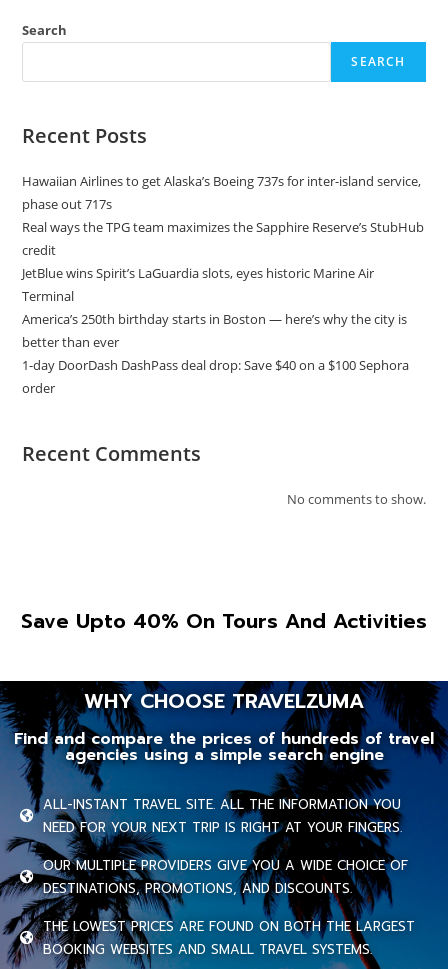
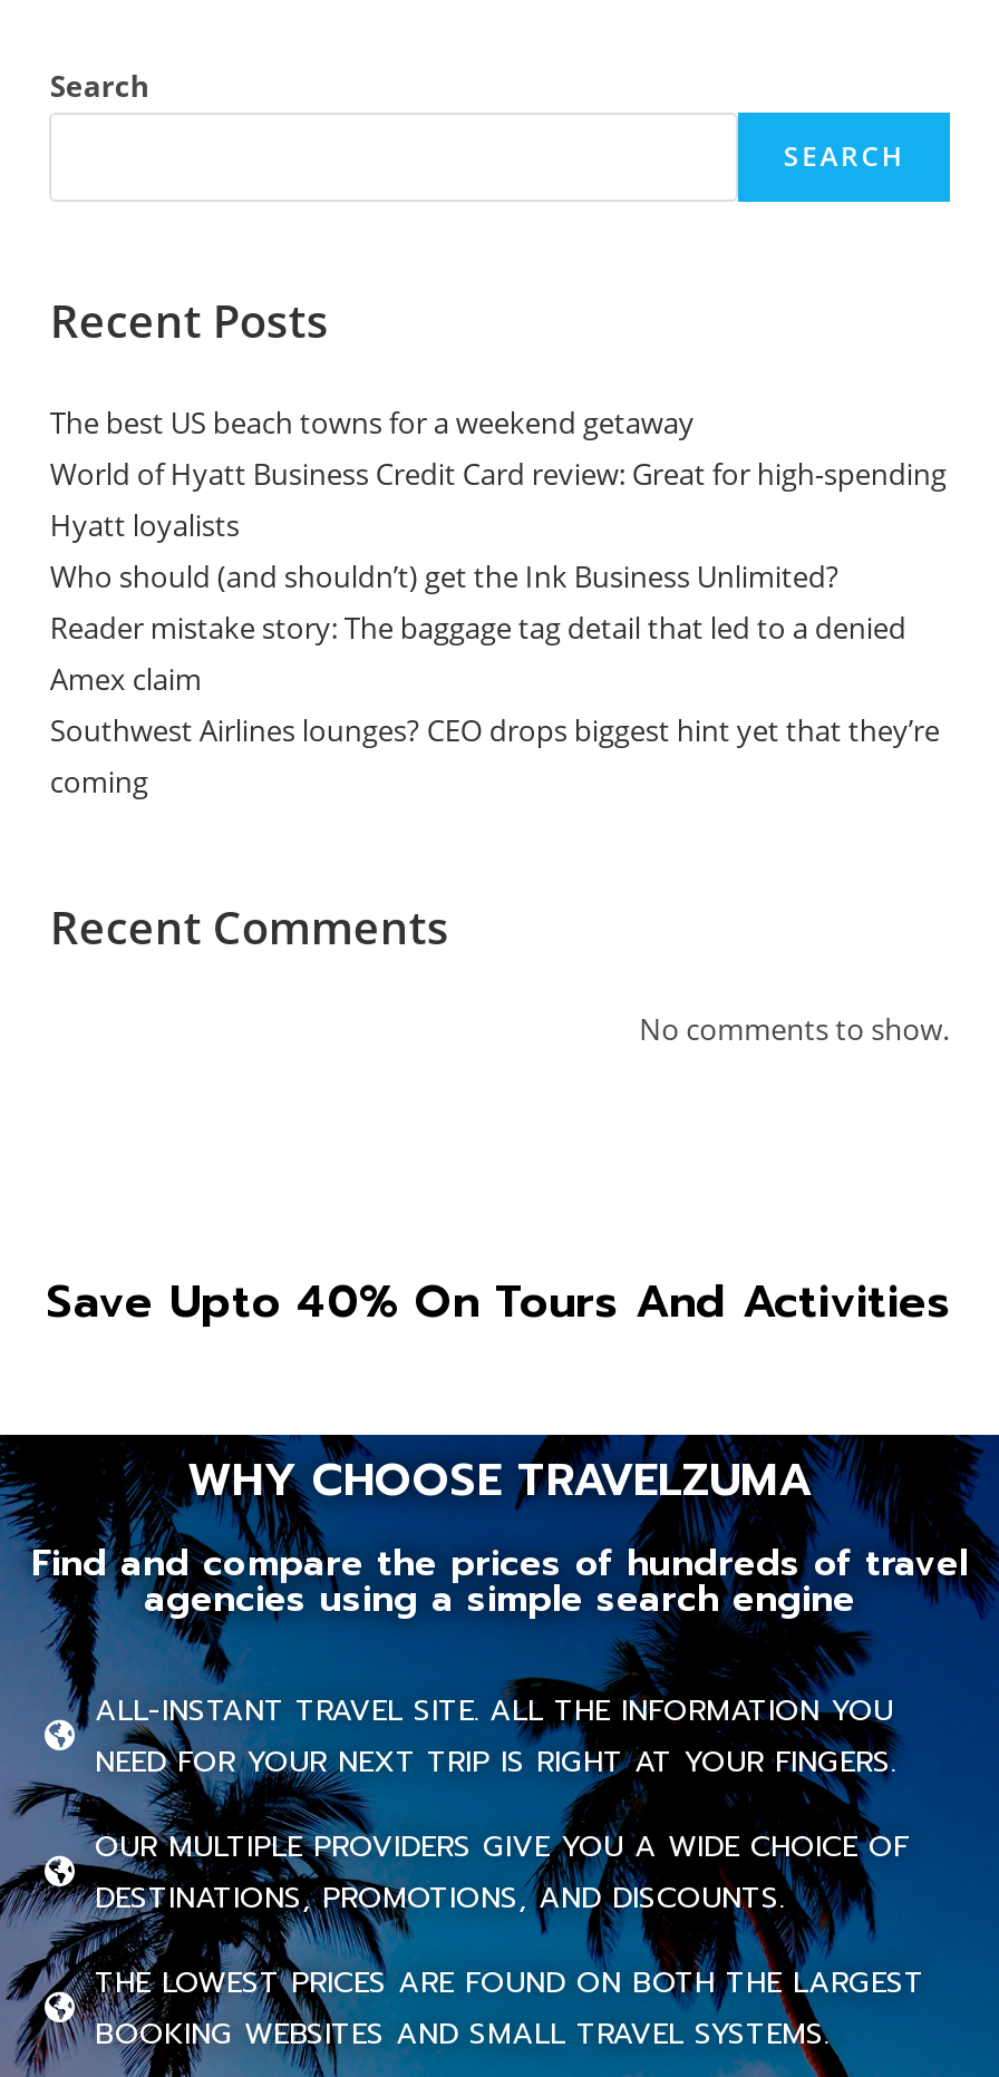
[22,172,424,397] Hawaiian Airlines to get Alaska’s Boeing 737s for inter-island service, | phase out 717s | Real ways the TPG team maximizes the Sapphire Reserve’s StubHub | credit | JetBlue wins Spirit’s LaGuardia slots, eyes historic Marine Air | Terminal | America’s 250th birthday starts in Boston — here’s why the city is | better than ever | 1-day DoorDash DashPass deal drop: Save $40 on a $100 Sephora | order -> [50,403,946,802] The best US beach towns for a weekend getaway | World of Hyatt Business Credit Card review: Great for high-spending | Hyatt loyalists | Who should (and shouldn’t) get the Ink Business Unlimited? | Reader mistake story: The baggage tag detail that led to a denied | Amex claim | Southwest Airlines lounges? CEO drops biggest hint yet that they’re | coming

